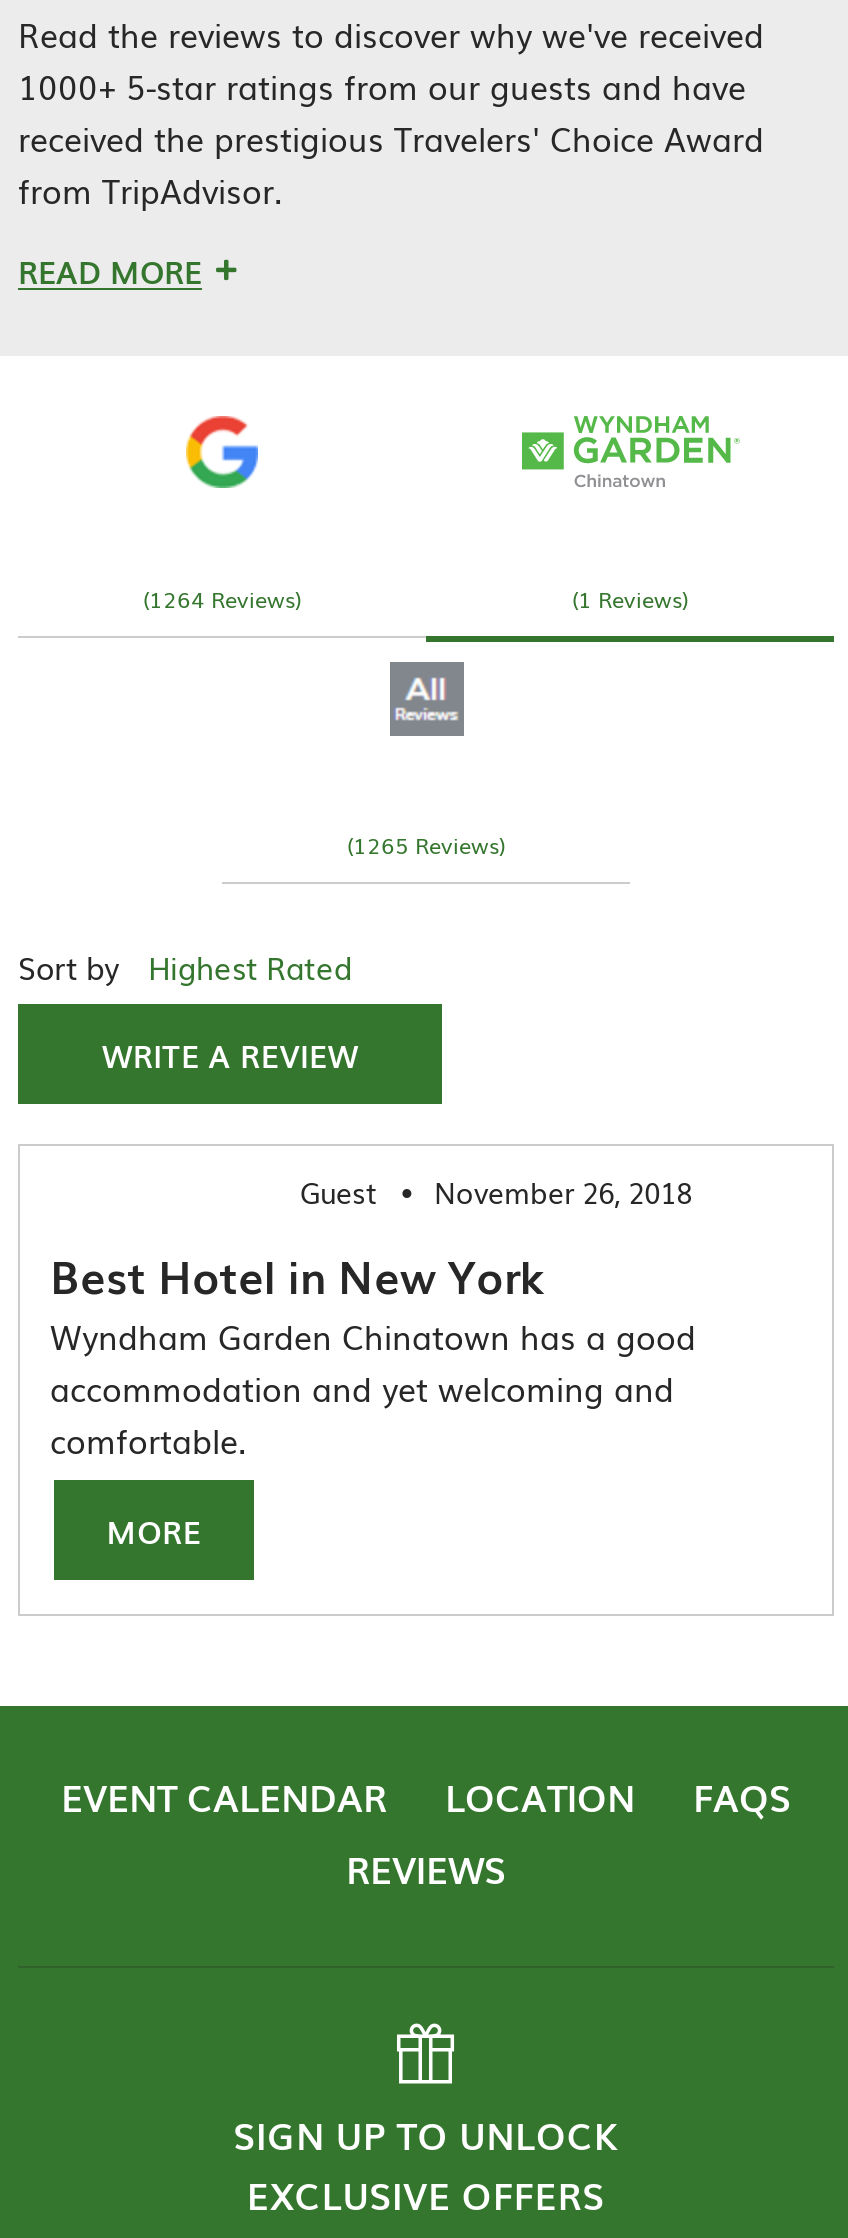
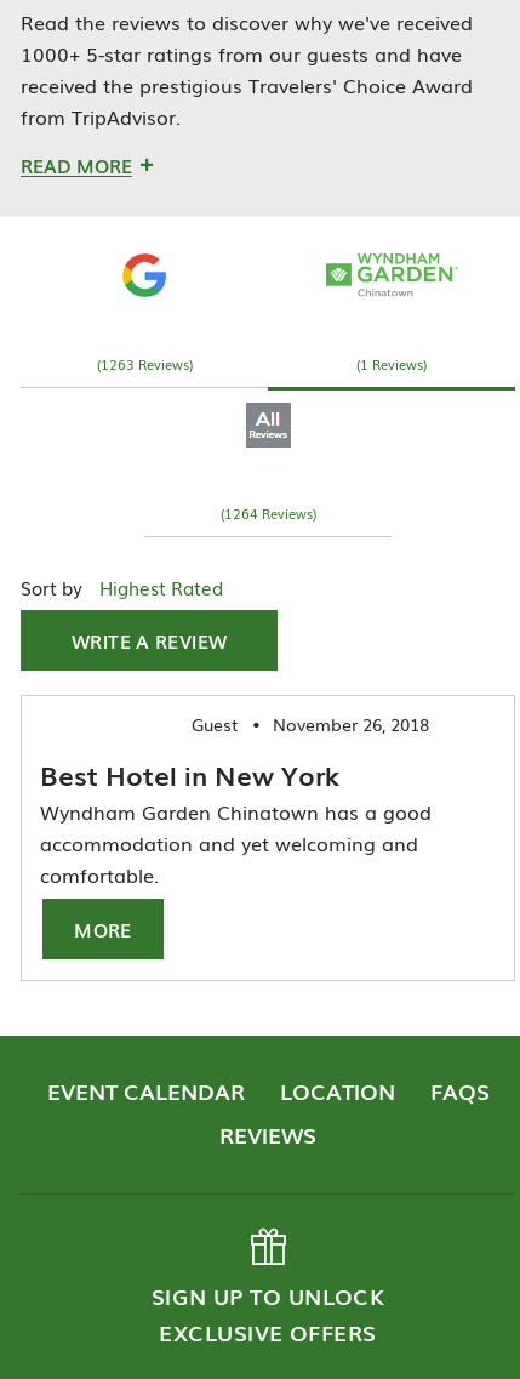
[143,582,301,614] (1264 Reviews) -> [96,354,192,374] (1263 Reviews)
[347,828,505,860] (1265 Reviews) -> [220,503,316,523] (1264 Reviews)

